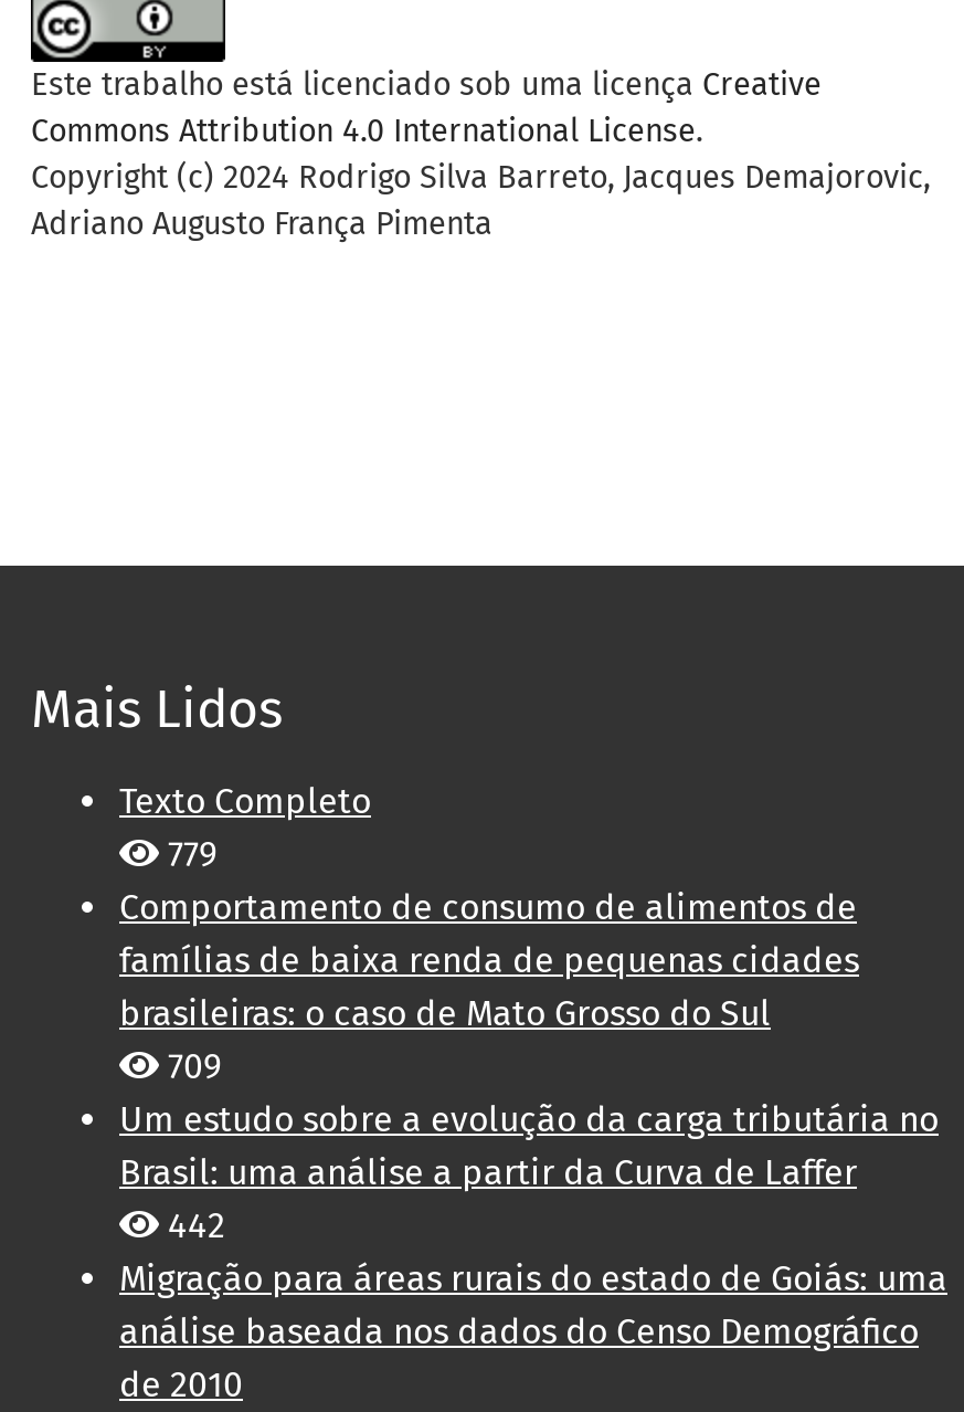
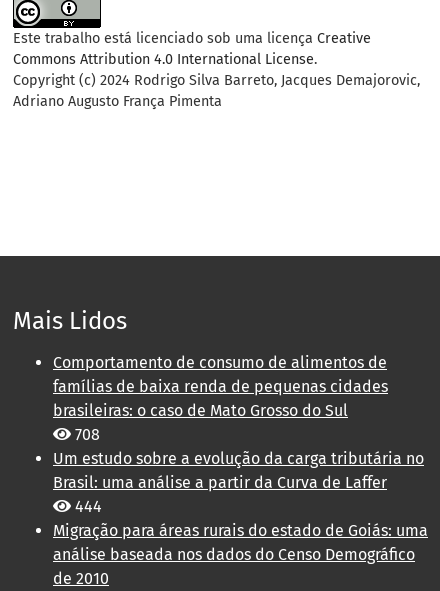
[119,781,371,876] Texto Completo | 779 -> none
[159,1046,221,1088] 709 -> [71,425,100,444] 708
[159,1205,225,1247] 442 -> [71,497,102,516] 444

